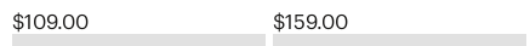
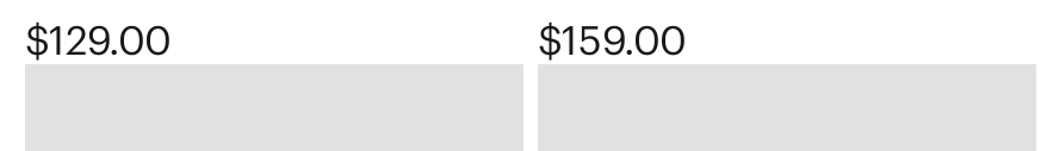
[12,9,88,35] $109.00 -> [25,15,170,67] $129.00

